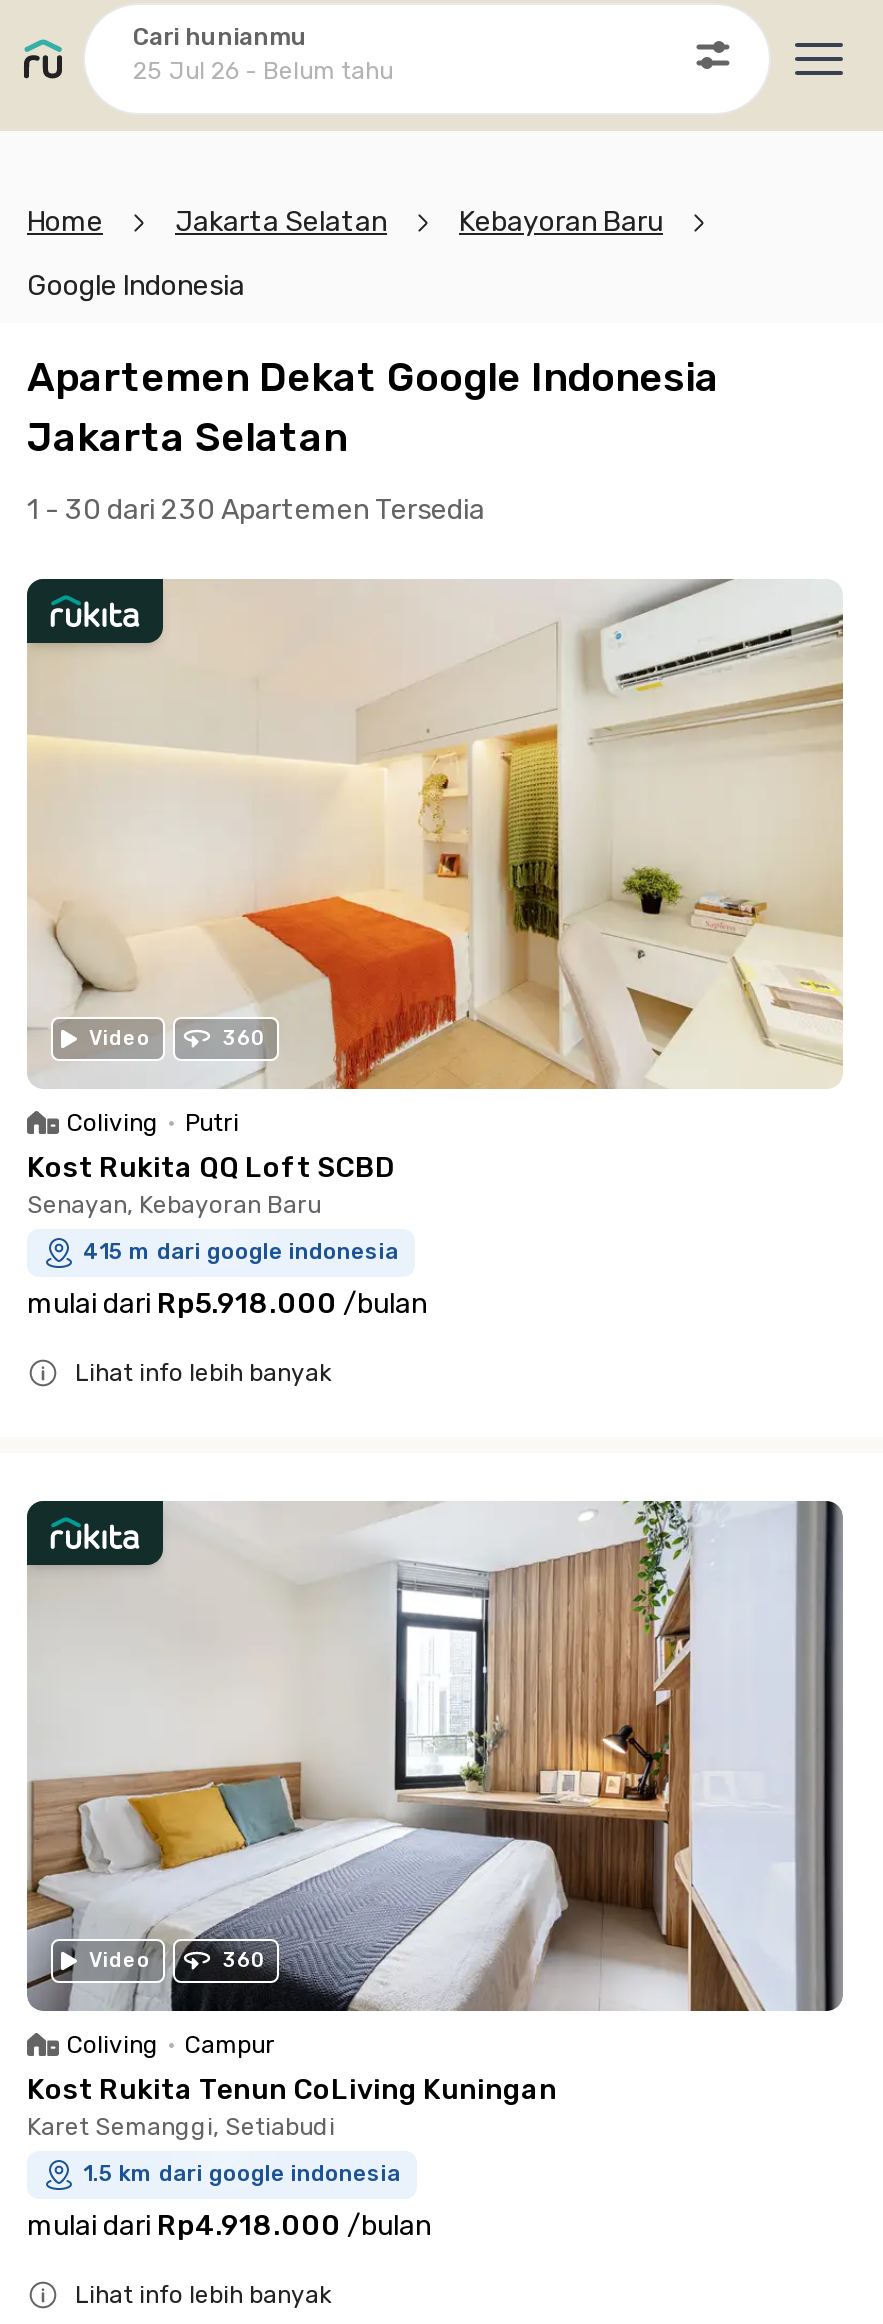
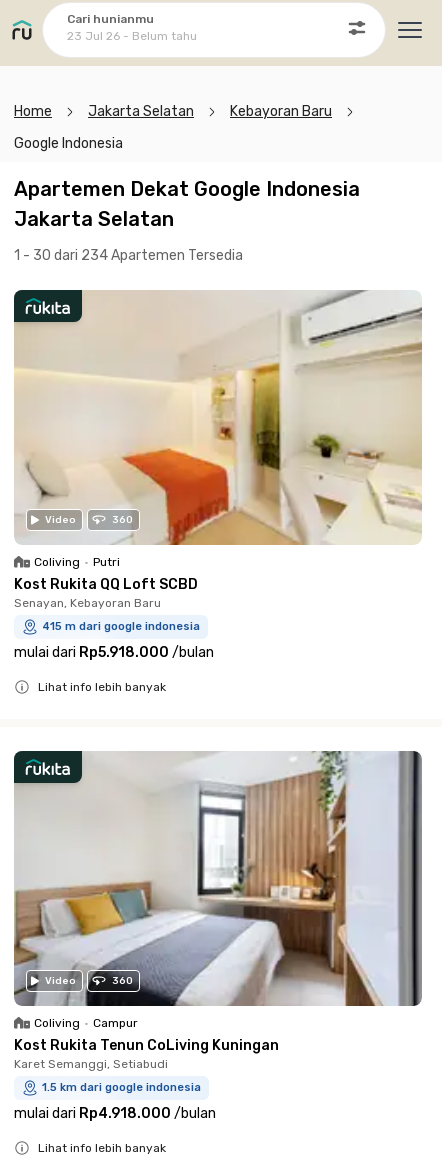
[133,56,393,84] 25 Jul 26 - Belum tahu -> [67,28,197,42] 23 Jul 26 - Belum tahu
[27,493,485,527] 1 - 30 dari 230 Apartemen Tersedia -> [14,247,243,264] 1 - 30 dari 234 Apartemen Tersedia

